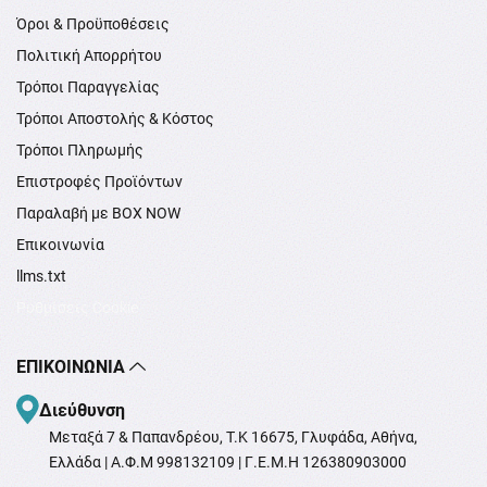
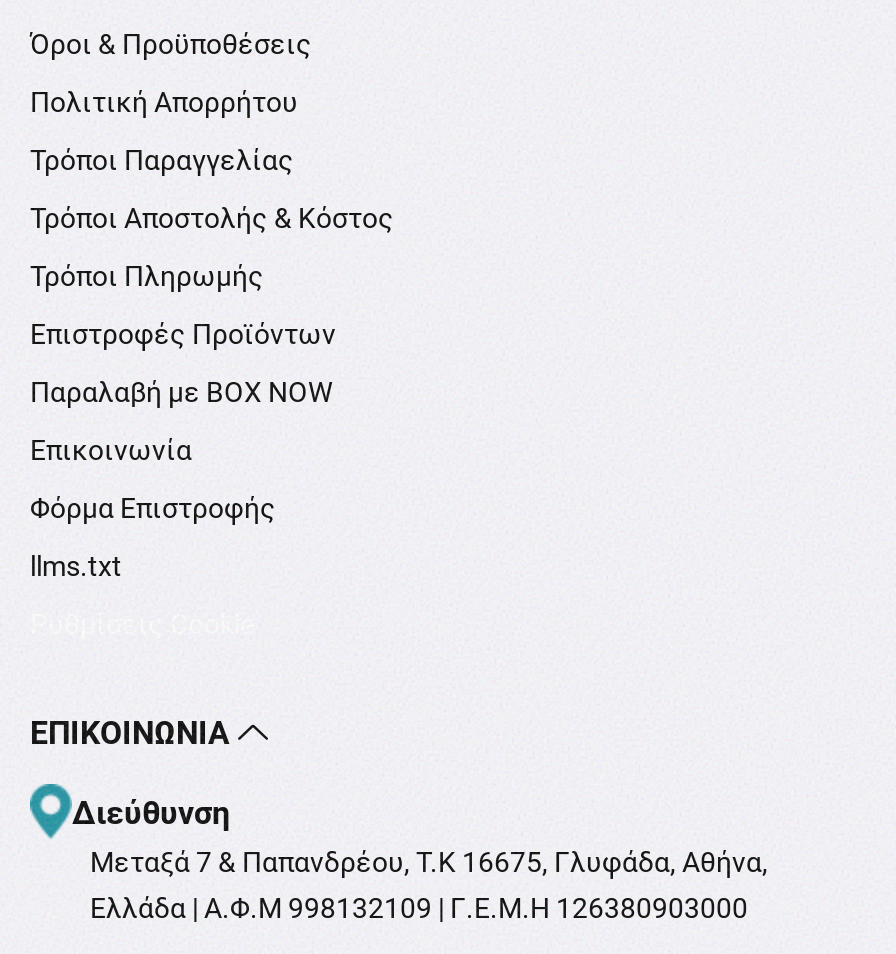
none -> [30,493,276,525] Φόρμα Επιστροφής

